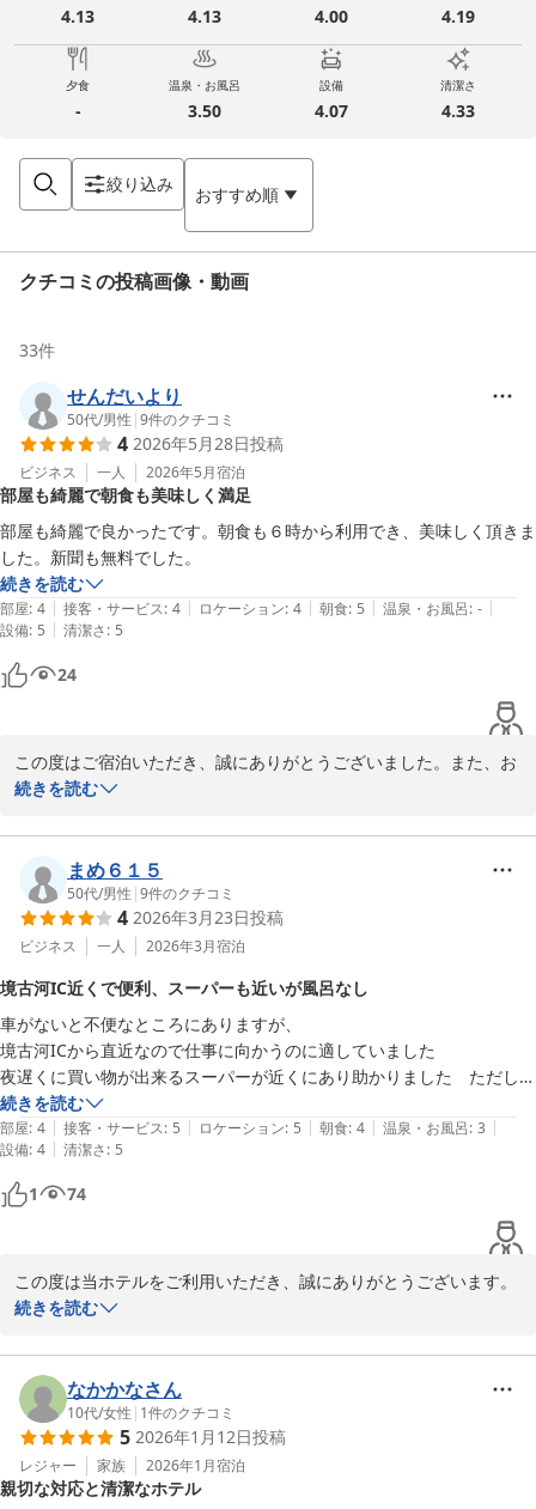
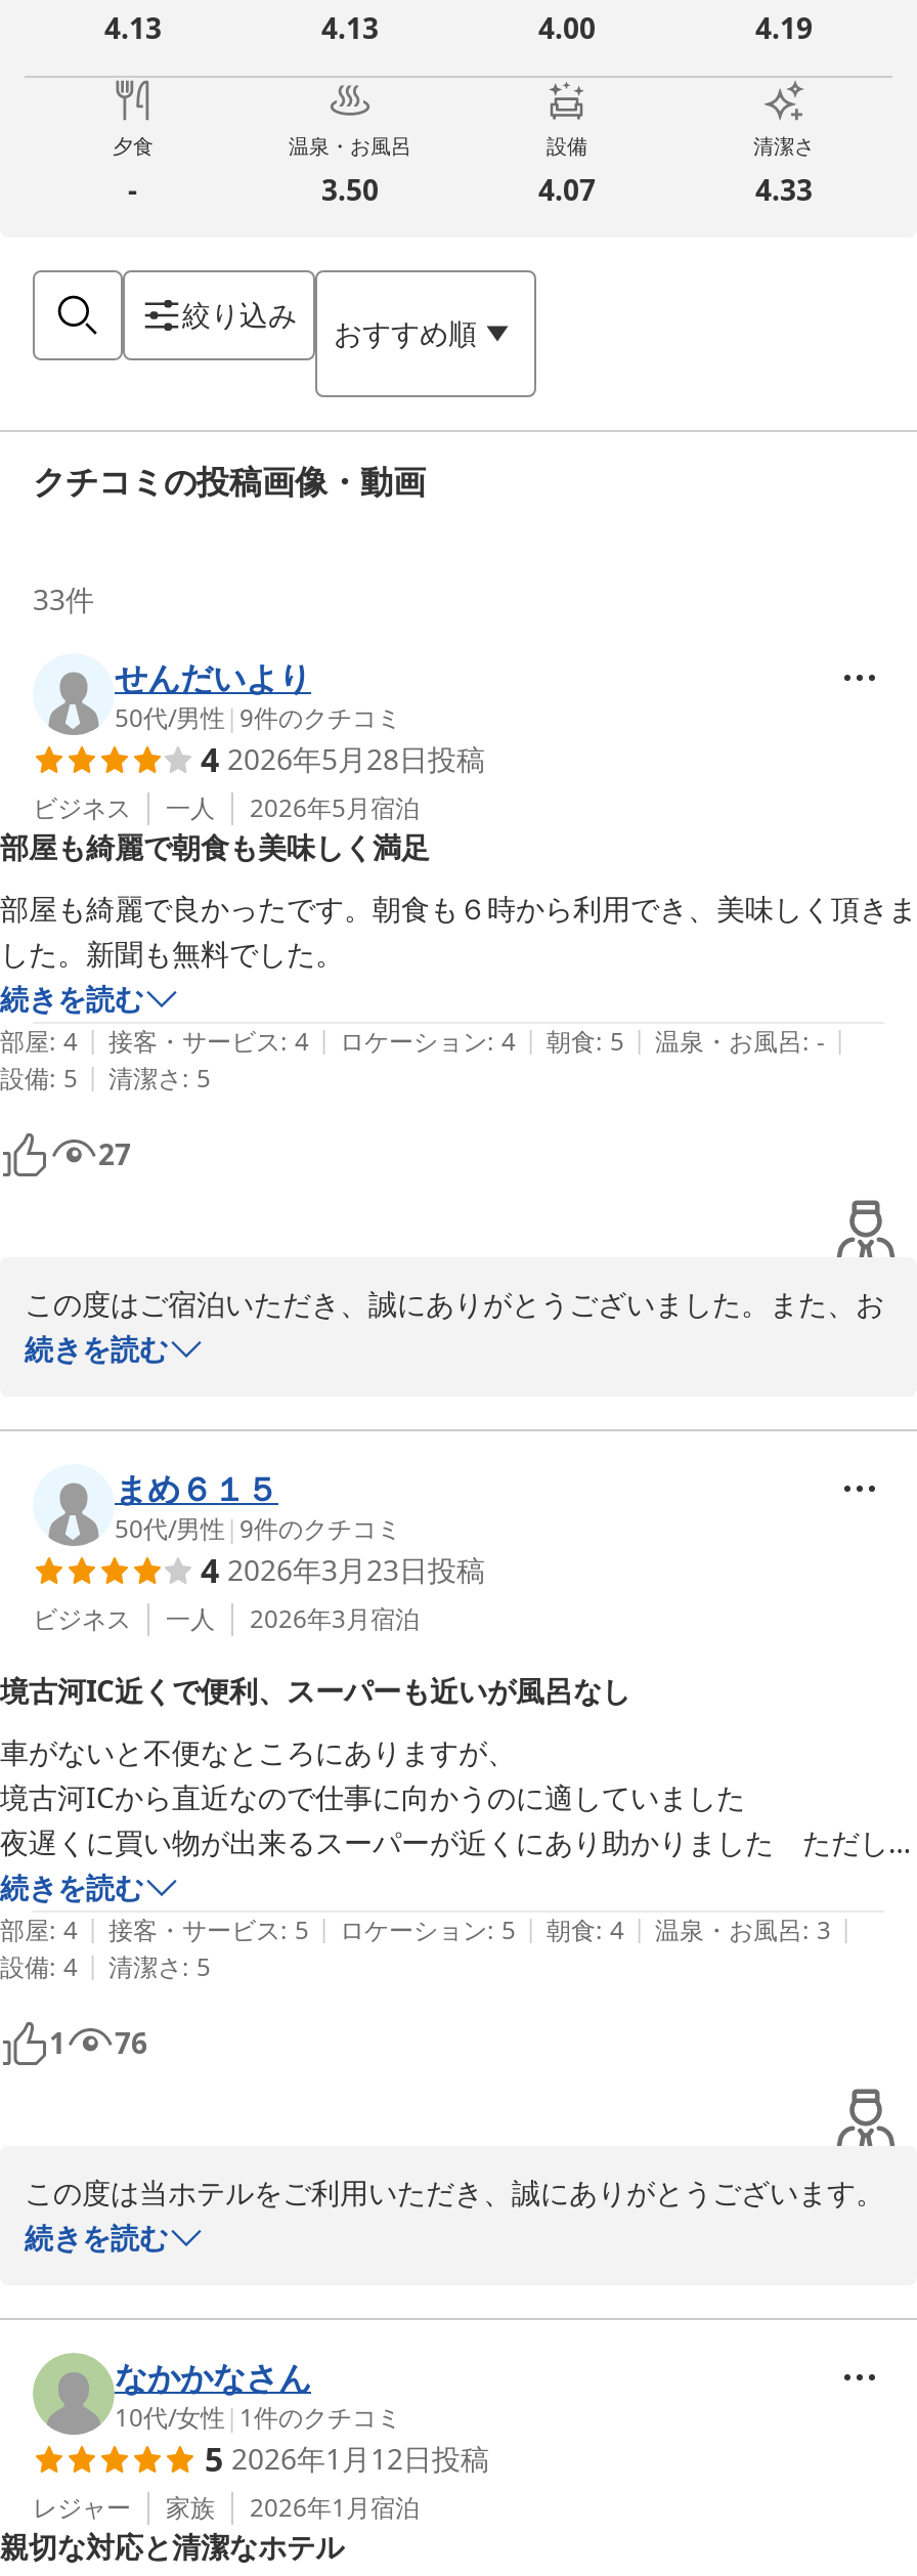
[57,663,77,686] 24 -> [98,1134,131,1173] 27
[29,1182,86,1205] 1 74 -> [49,2023,147,2062] 1 76

